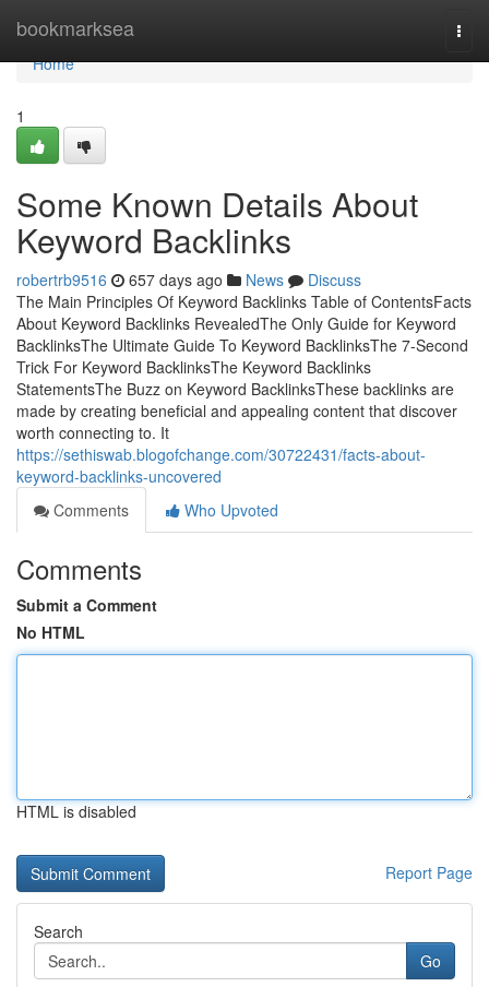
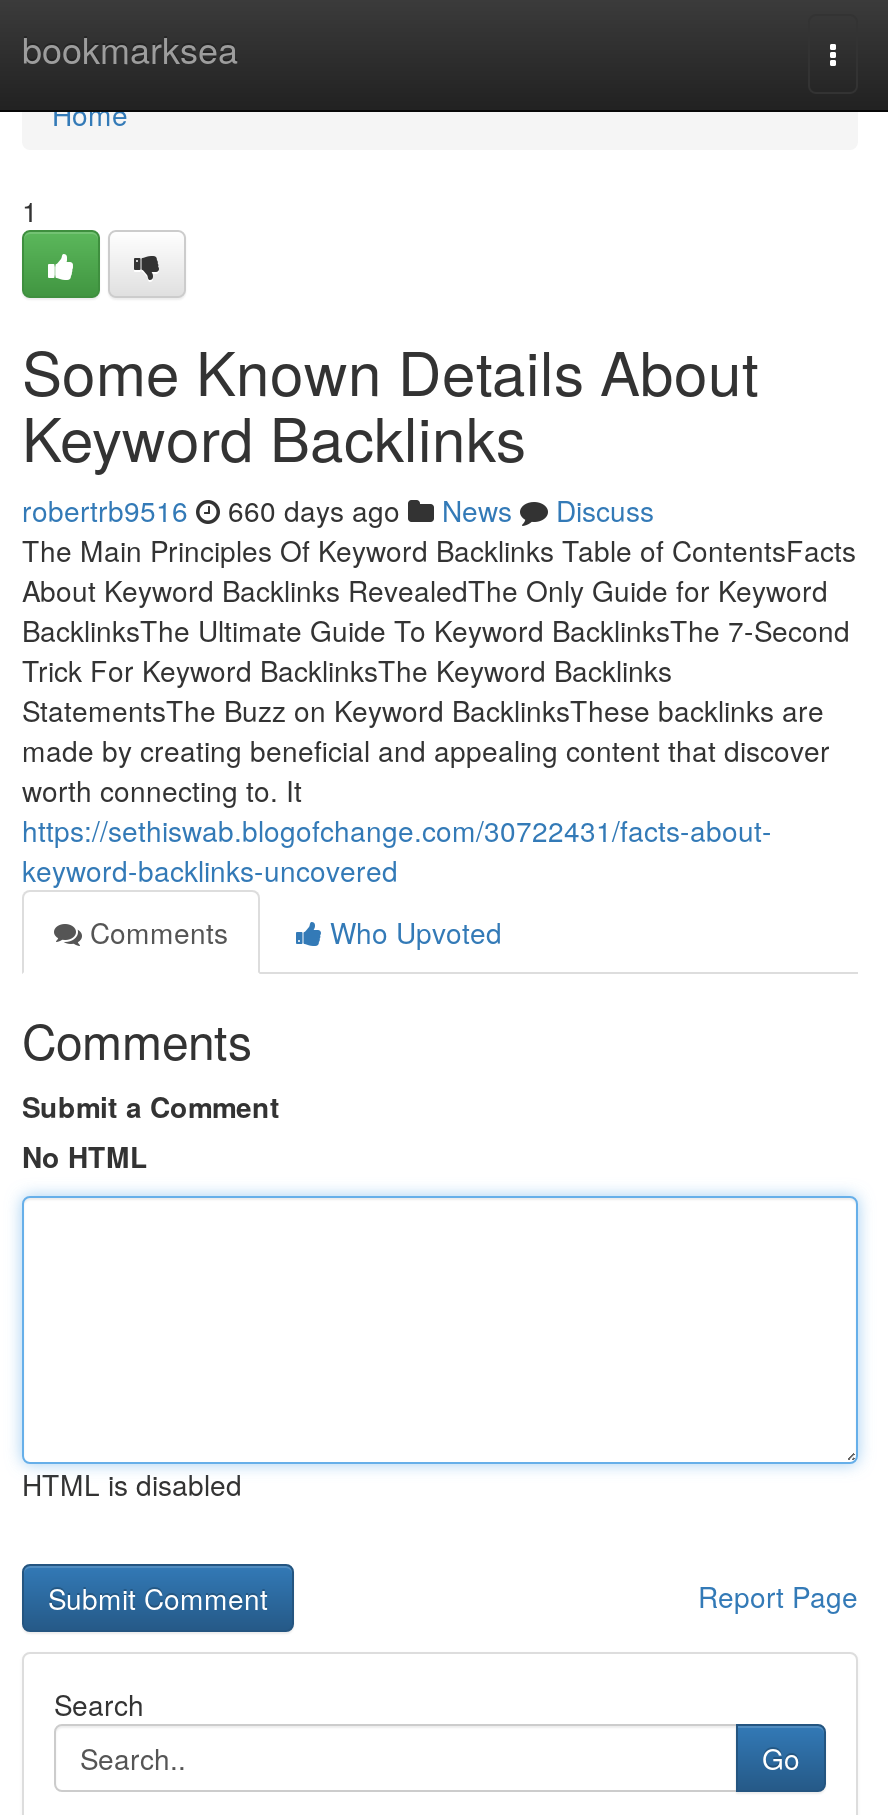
[16,269,361,290] robertrb9516 657 days ago News Discuss -> [22,490,654,530] robertrb9516 660 days ago News Discuss

